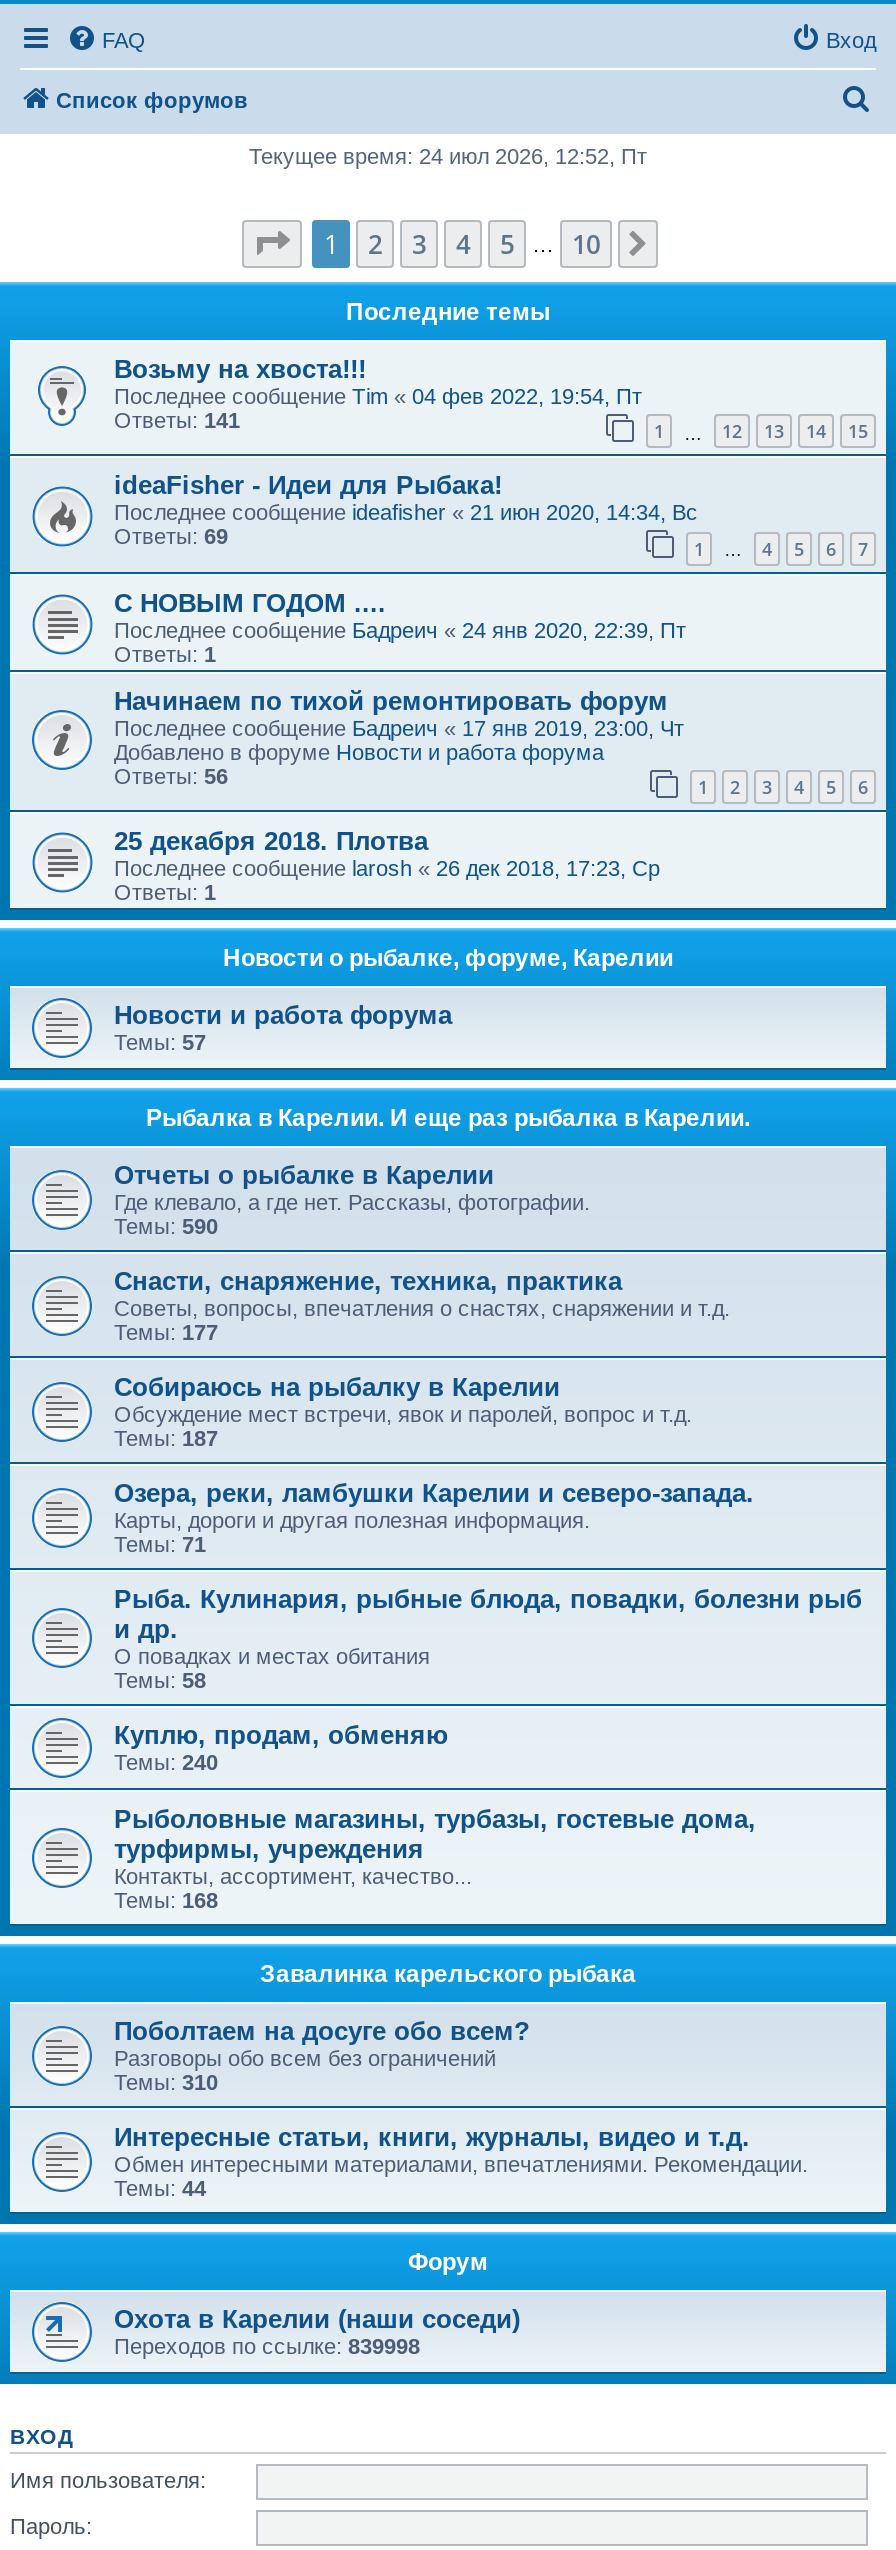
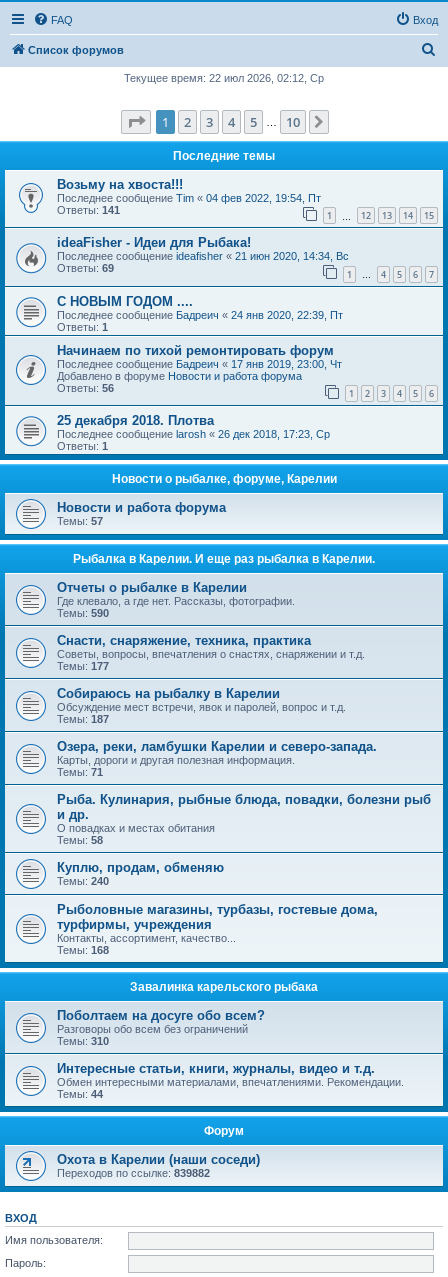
[249,144,647,168] Текущее время: 24 июл 2026, 12:52, Пт -> [124,72,324,84] Текущее время: 22 июл 2026, 02:12, Ср
[114,2335,420,2359] Переходов по ссылке:839998 -> [57,1167,210,1179] Переходов по ссылке:839882

